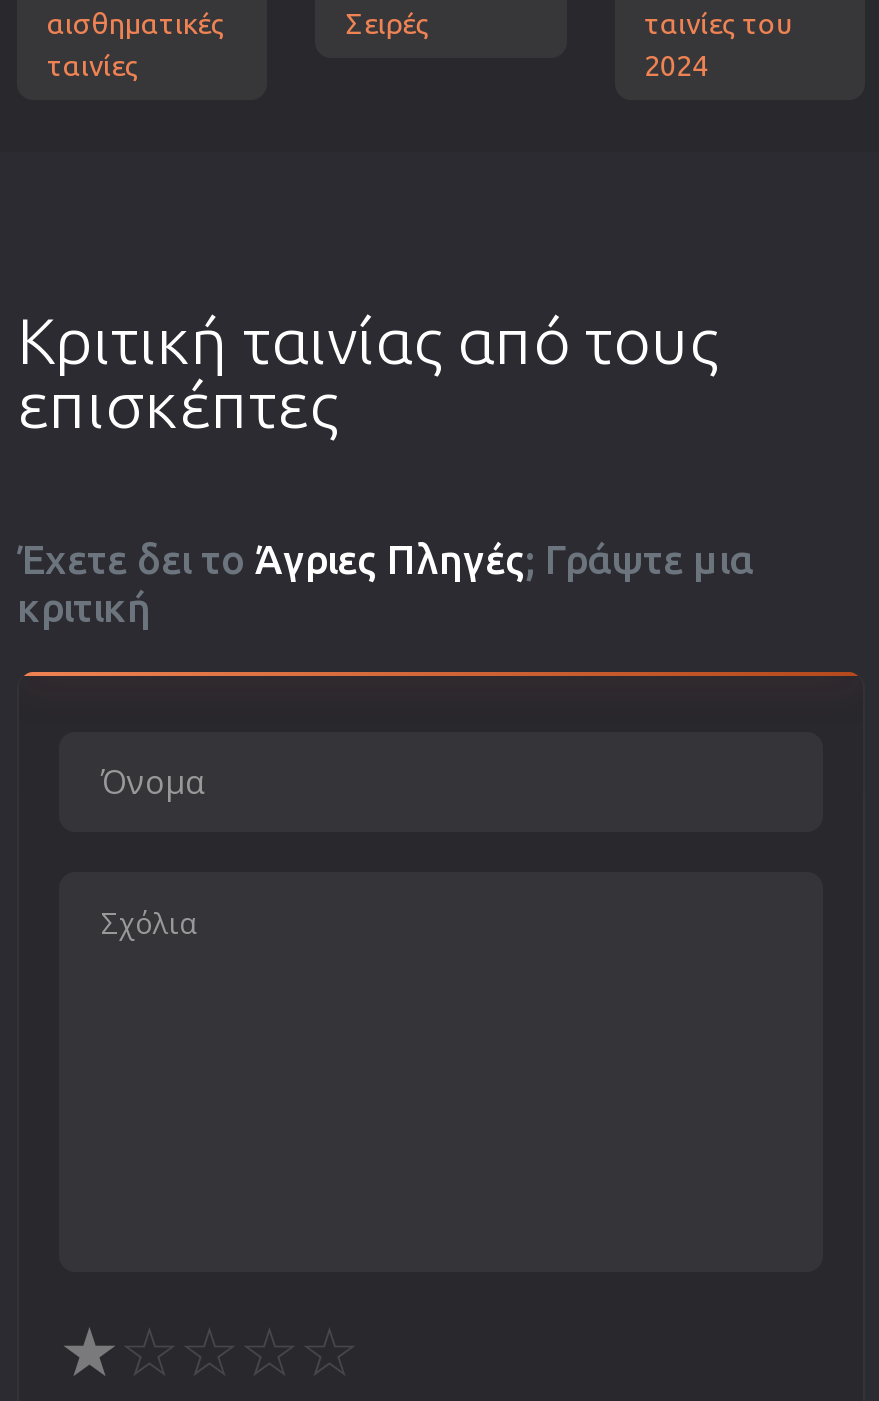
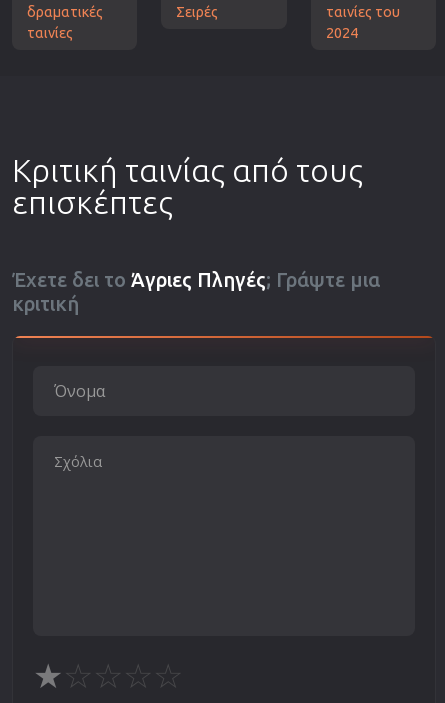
[47,7,225,39] αισθηματικές -> [27,3,103,19] δραματικές

